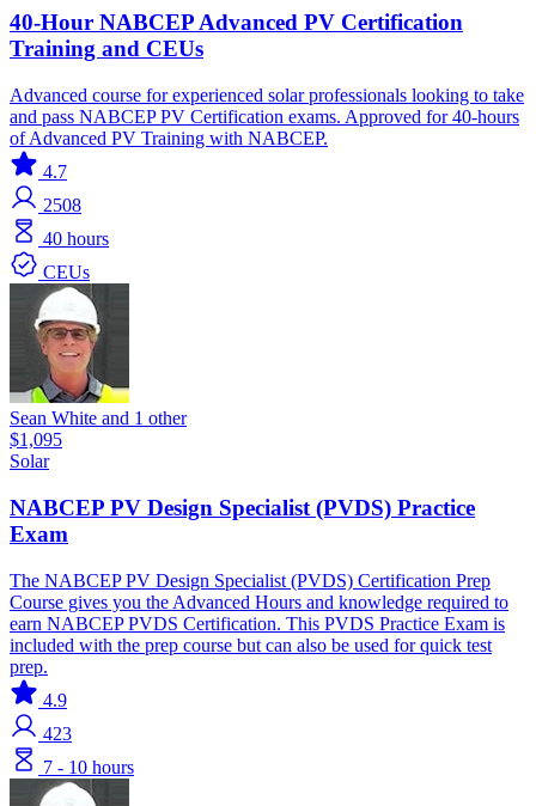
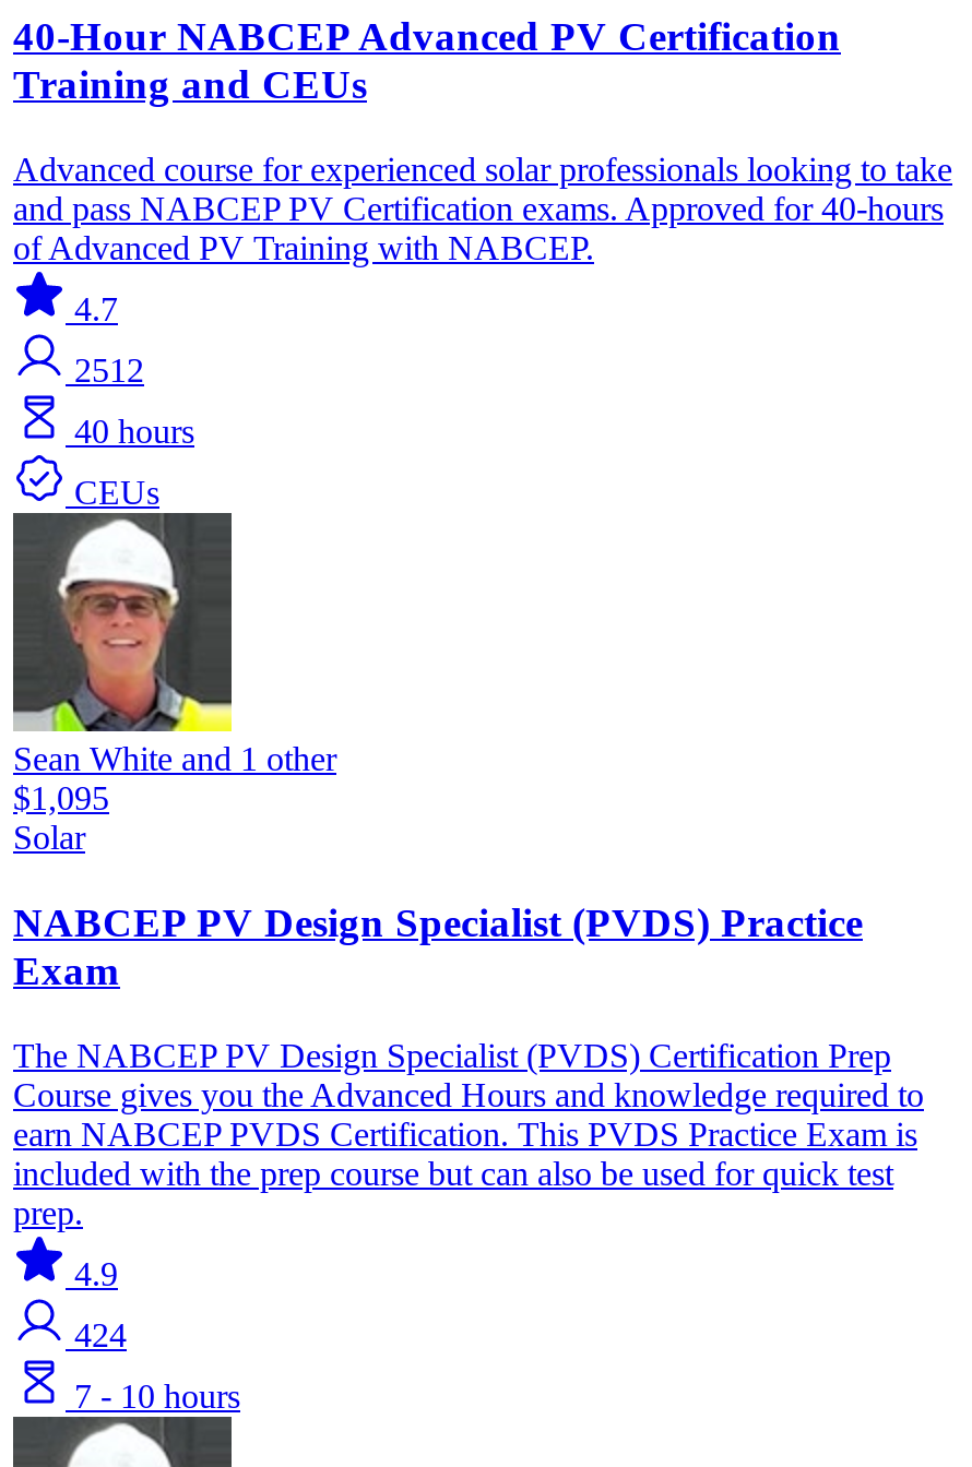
[43,195,81,215] 2508 -> [74,352,144,389] 2512
[43,723,72,743] 423 -> [74,1315,127,1353] 424

